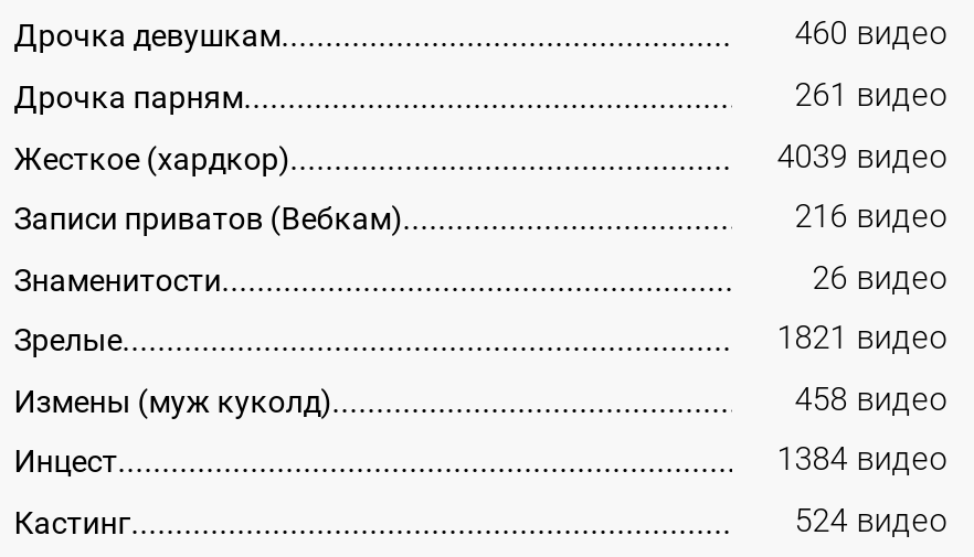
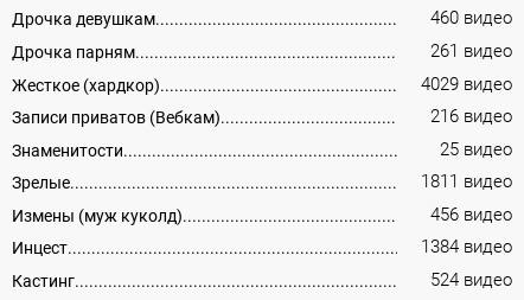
[777,138,947,175] 4039 видео -> [421,74,513,94] 4029 видео
[812,260,947,297] 26 видео -> [440,140,513,160] 25 видео
[777,321,947,358] 1821 видео -> [421,172,513,192] 1811 видео
[795,381,947,419] 458 видео -> [431,205,513,225] 456 видео

